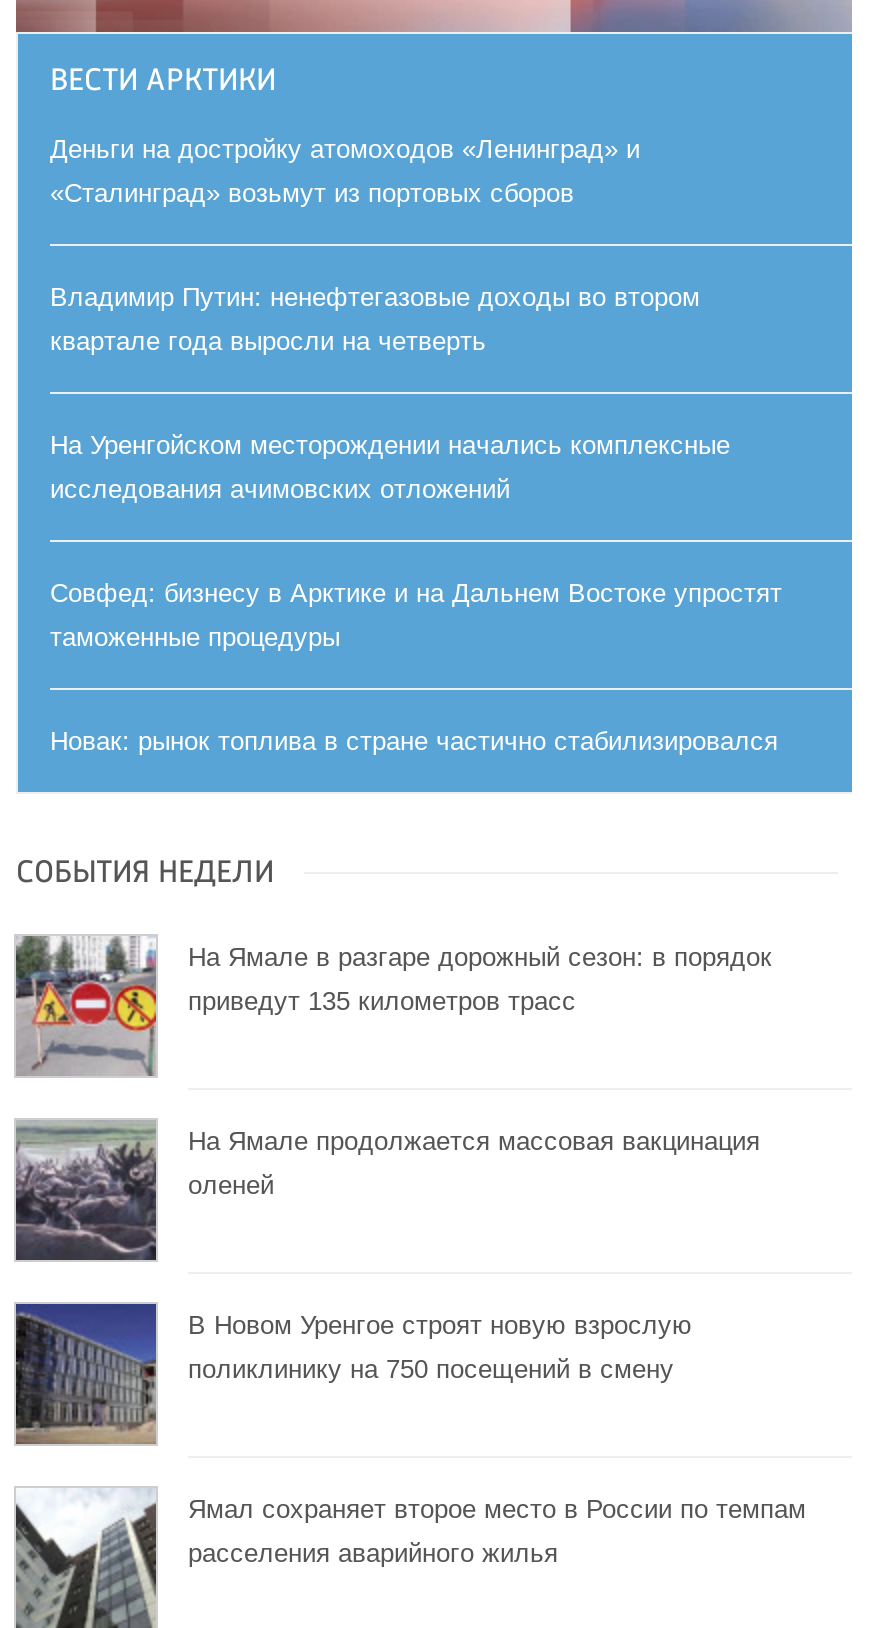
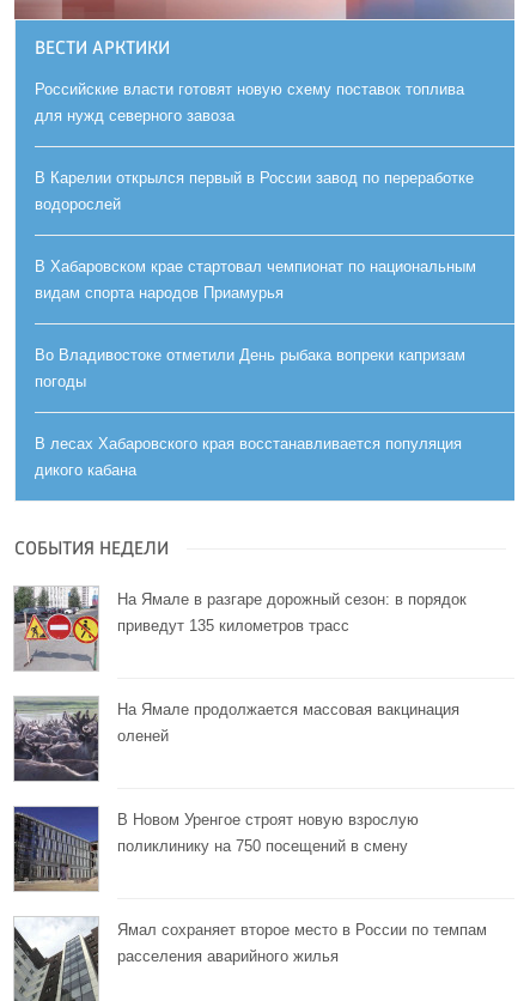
[50,134,782,756] Деньги на достройку атомоходов «Ленинград» и | «Сталинград» возьмут из портовых сборов | Владимир Путин: ненефтегазовые доходы во втором | квартале года выросли на четверть | На Уренгойском месторождении начались комплексные | исследования ачимовских отложений | Совфед: бизнесу в Арктике и на Дальнем Востоке упростят | таможенные процедуры | Новак: рынок топлива в стране частично стабилизировался -> [35,80,476,479] Российские власти готовят новую схему поставок топлива | для нужд северного завоза | В Карелии открылся первый в России завод по переработке | водорослей | В Хабаровском крае стартовал чемпионат по национальным | видам спорта народов Приамурья | Во Владивостоке отметили День рыбака вопреки капризам | погоды | В лесах Хабаровского края восстанавливается популяция | дикого кабана

